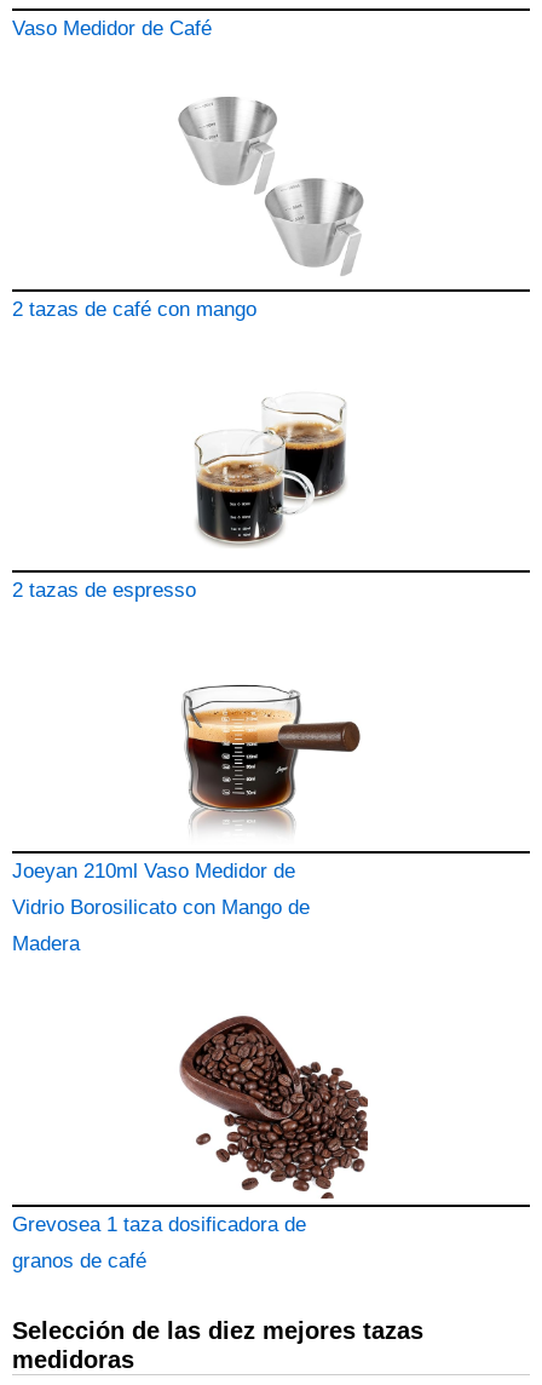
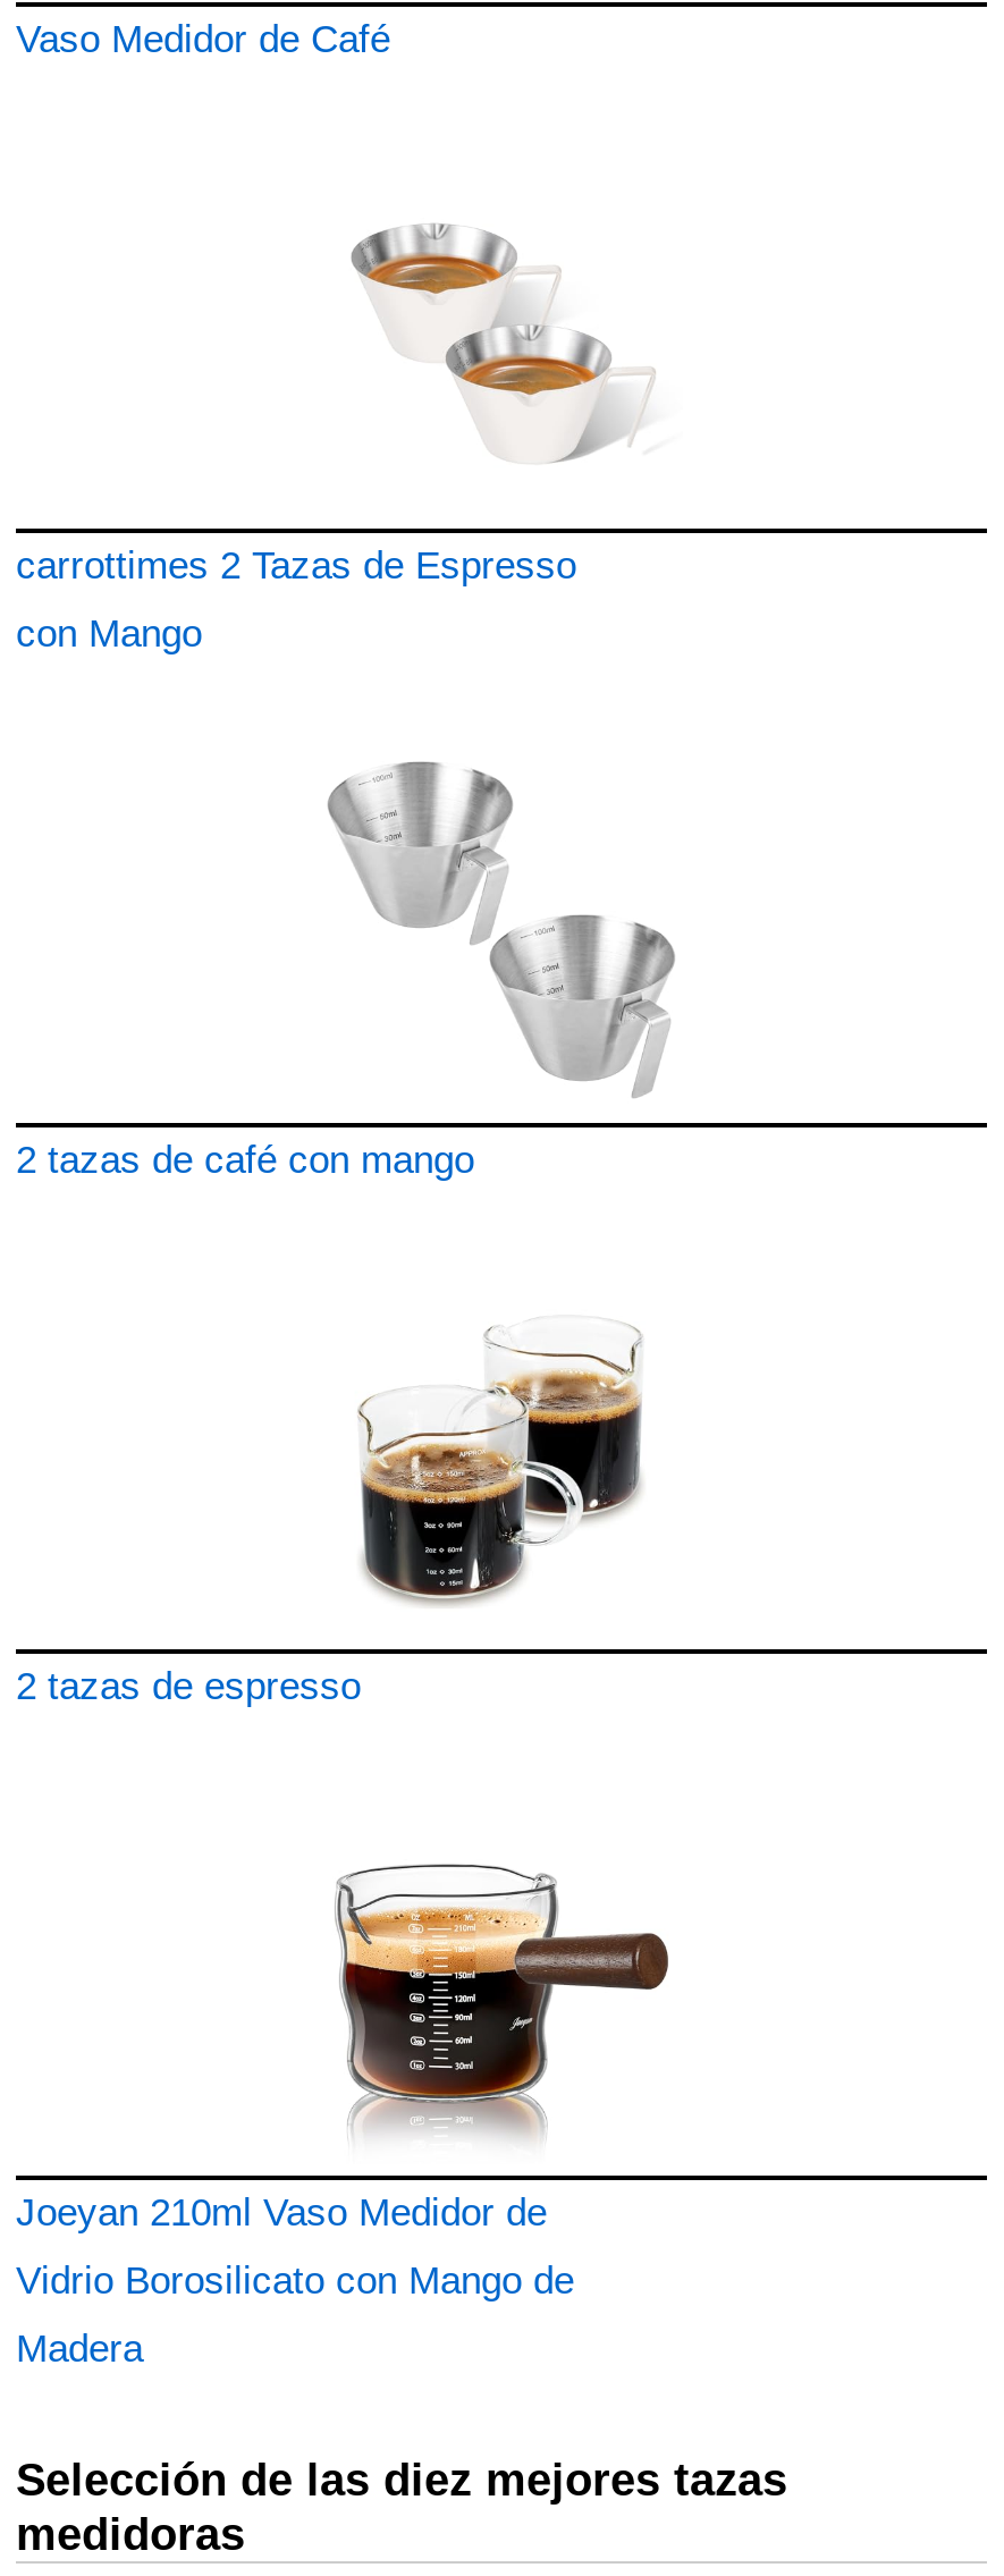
none -> [16,222,653,656] [image] | carrottimes 2 Tazas de Espresso | con Mango
moved [12,298,347,955] -> [16,1139,644,2371]: [image] | 2 tazas de café con mango | 2 tazas de espresso | Joeyan 210ml Vaso Medidor de | Vidrio Borosilicato con Mango de | Madera
[12,1015,531,1272] [image] | Grevosea 1 taza dosificadora de | granos de café -> none

